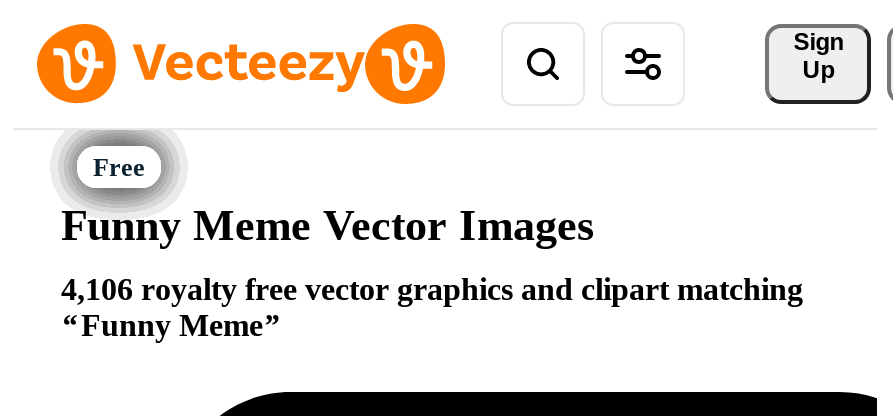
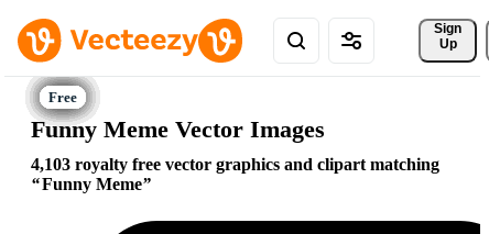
[61,273,803,307] 4,106 royalty free vector graphics and clipart matching -> [31,155,439,174] 4,103 royalty free vector graphics and clipart matching

